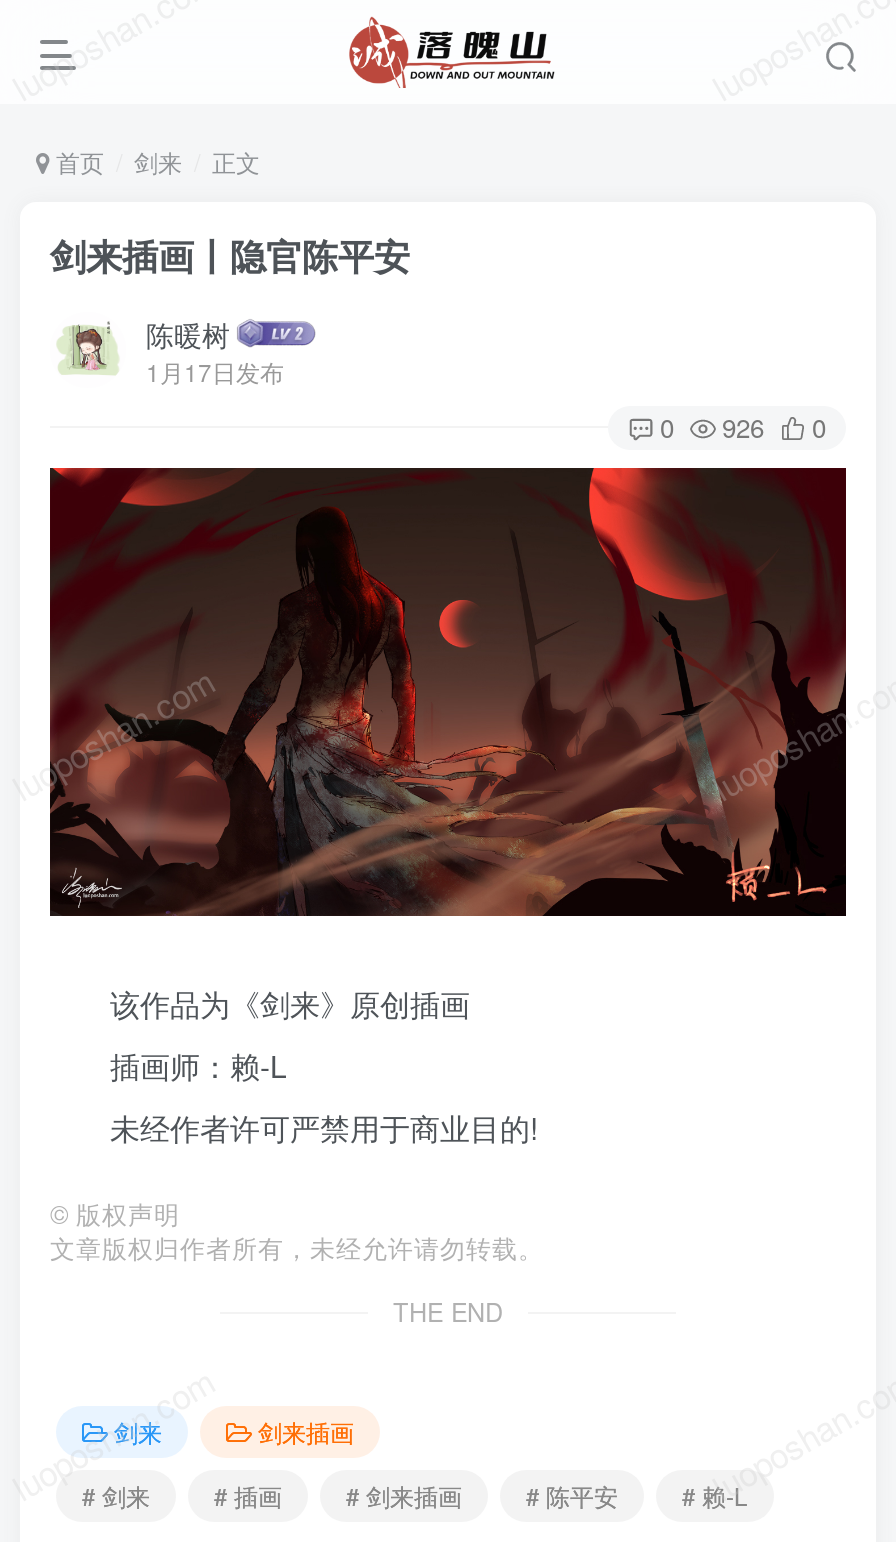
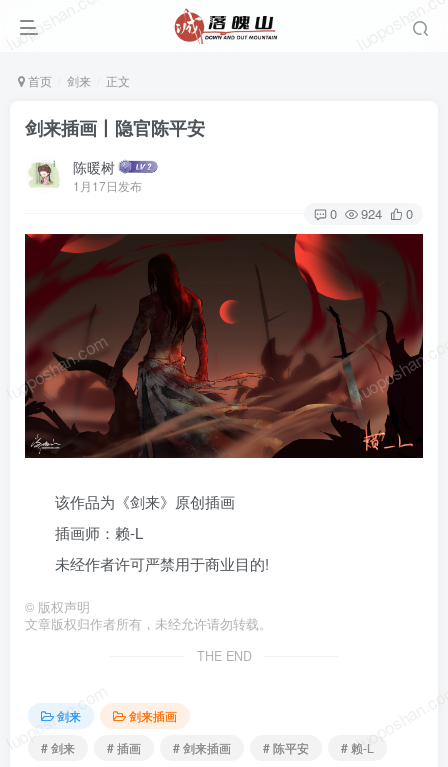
[660,408,826,446] 0 926 0 -> [330,204,413,223] 0 924 0

